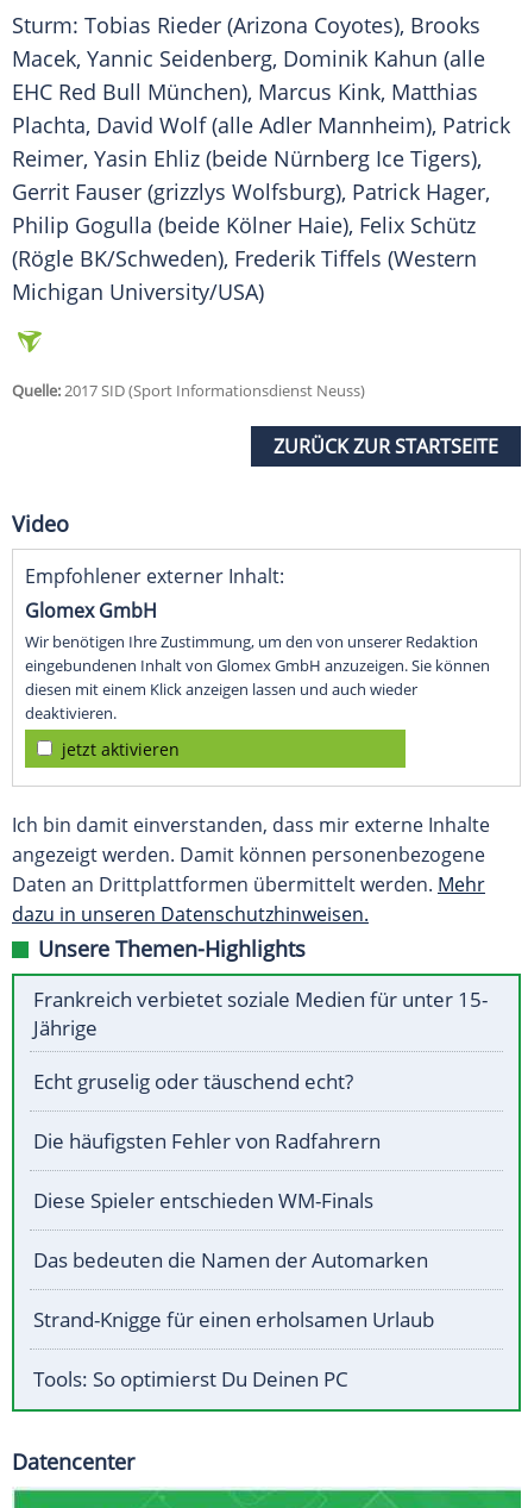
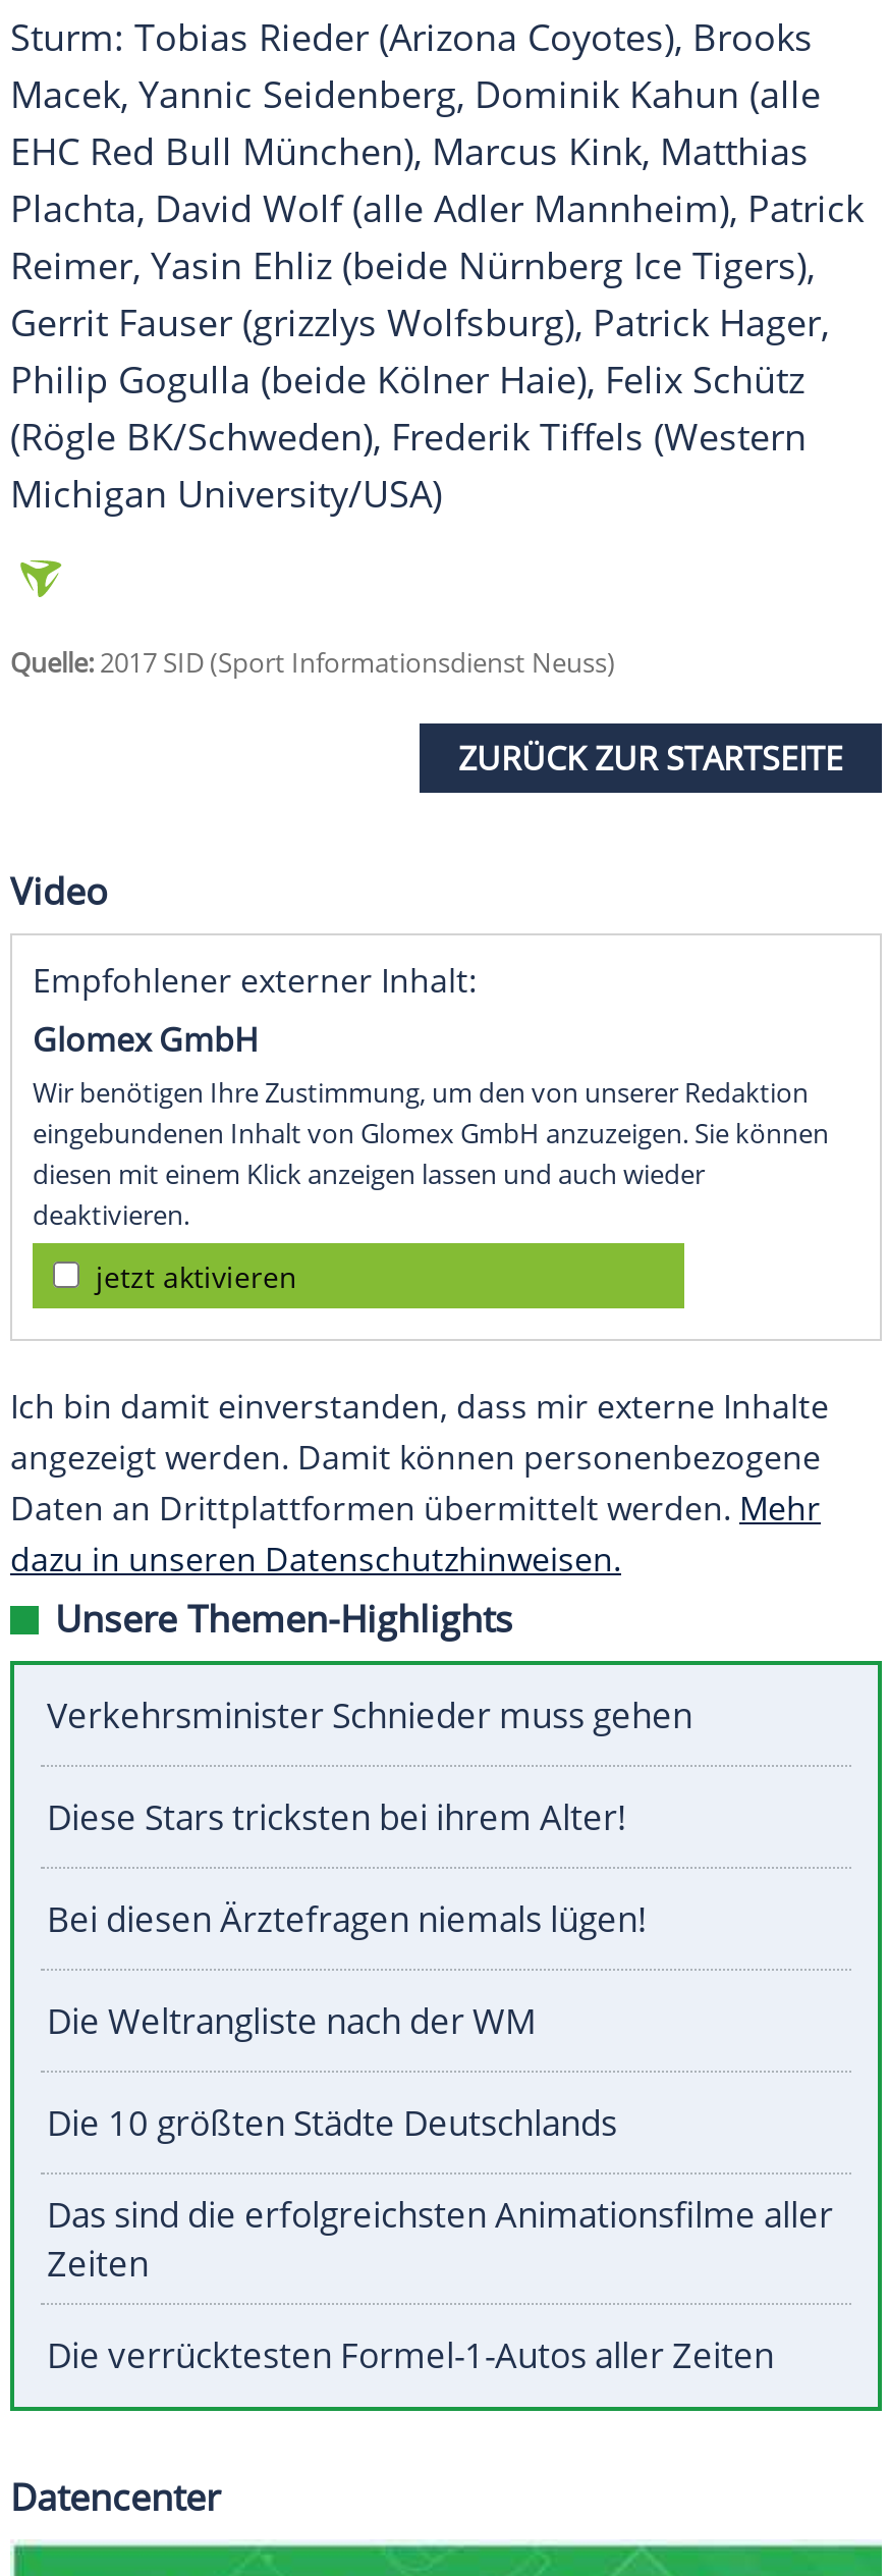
[33,986,488,1042] Frankreich verbietet soziale Medien für unter 15- | Jährige -> [47,1692,692,1739] Verkehrsminister Schnieder muss gehen
[33,1068,353,1095] Echt gruselig oder täuschend echt? -> [47,1794,627,1841] Diese Stars tricksten bei ihrem Alter!
[33,1127,381,1155] Die häufigsten Fehler von Radfahrern -> [47,1896,648,1943] Bei diesen Ärztefragen niemals lügen!
[33,1187,373,1214] Diese Spieler entschieden WM-Finals -> [47,1998,536,2045] Die Weltrangliste nach der WM
[33,1247,428,1274] Das bedeuten die Namen der Automarken -> [47,2100,617,2147] Die 10 größten Städte Deutschlands
[33,1306,434,1333] Strand-Knigge für einen erholsamen Urlaub -> [47,2191,833,2287] Das sind die erfolgreichsten Animationsfilme aller | Zeiten
[33,1366,348,1393] Tools: So optimierst Du Deinen PC -> [47,2332,774,2379] Die verrücktesten Formel-1-Autos aller Zeiten

